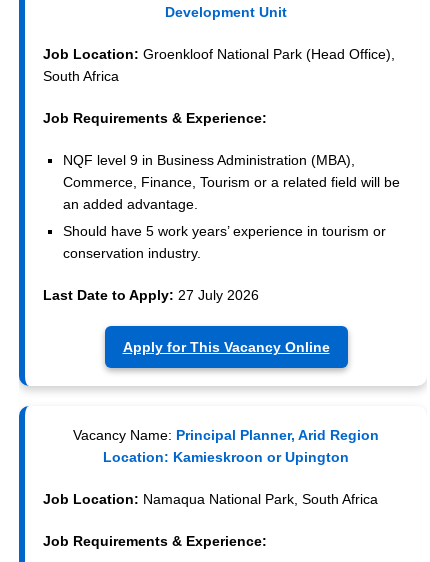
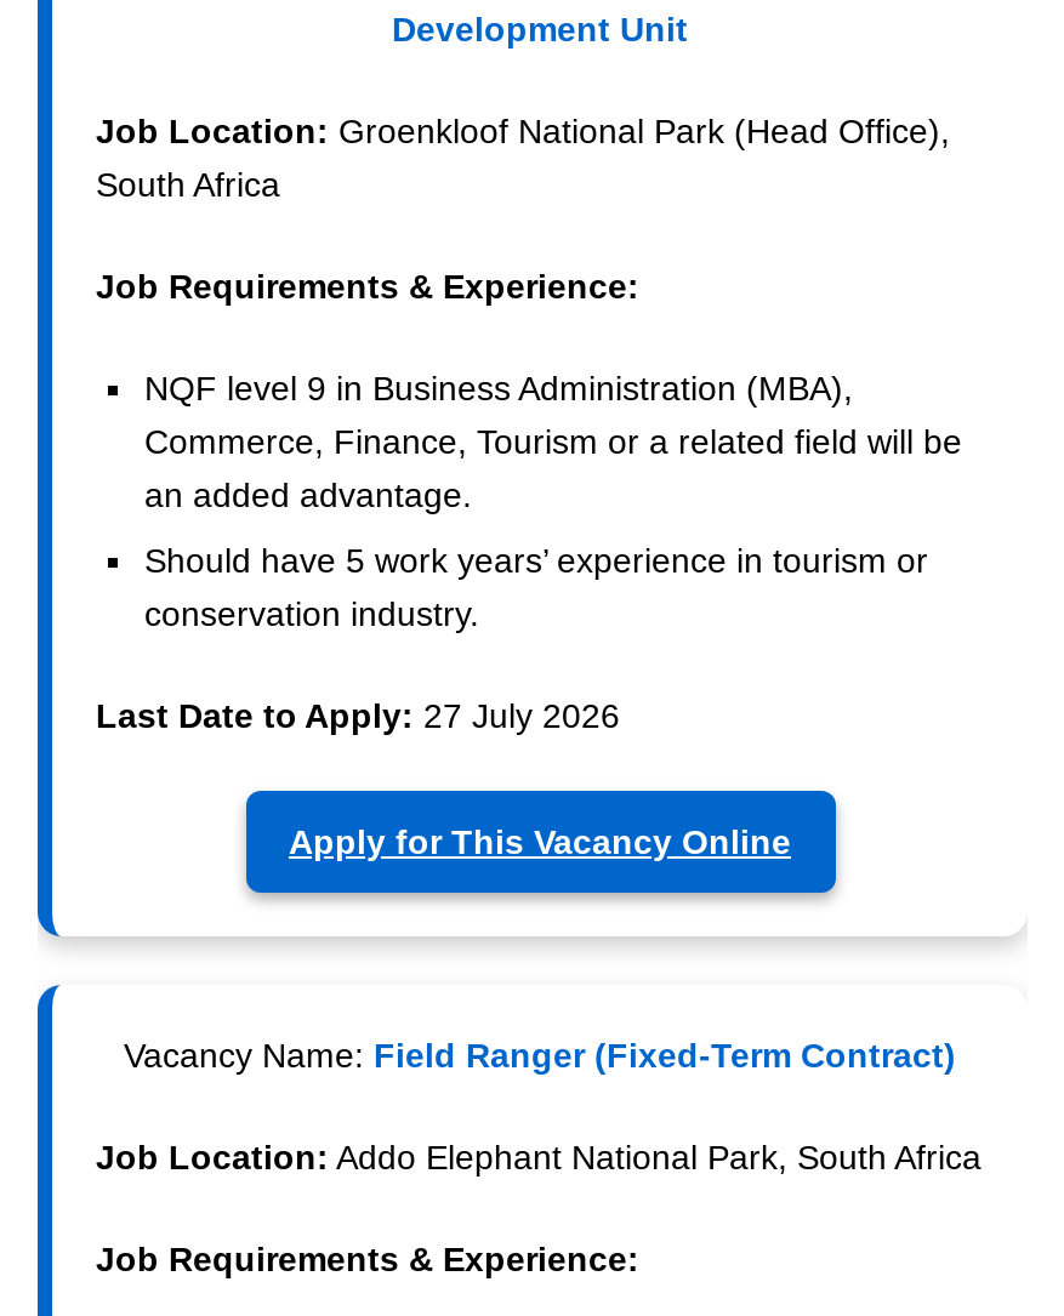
[73,427,379,465] Vacancy Name: Principal Planner, Arid Region | Location: Kamieskroon or Upington -> [124,1035,956,1074] Vacancy Name: Field Ranger (Fixed-Term Contract)
[43,491,378,507] Job Location: Namaqua National Park, South Africa -> [96,1137,982,1176] Job Location: Addo Elephant National Park, South Africa

